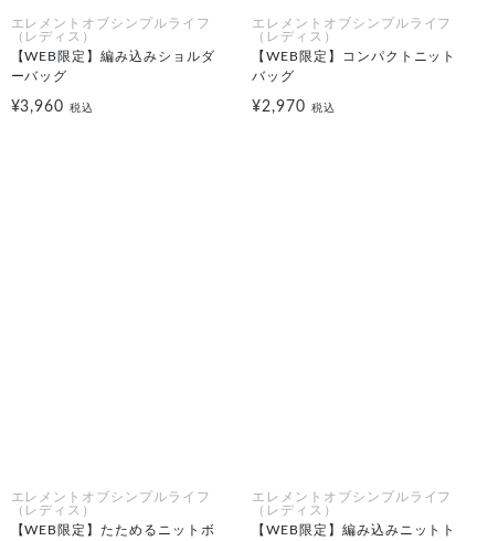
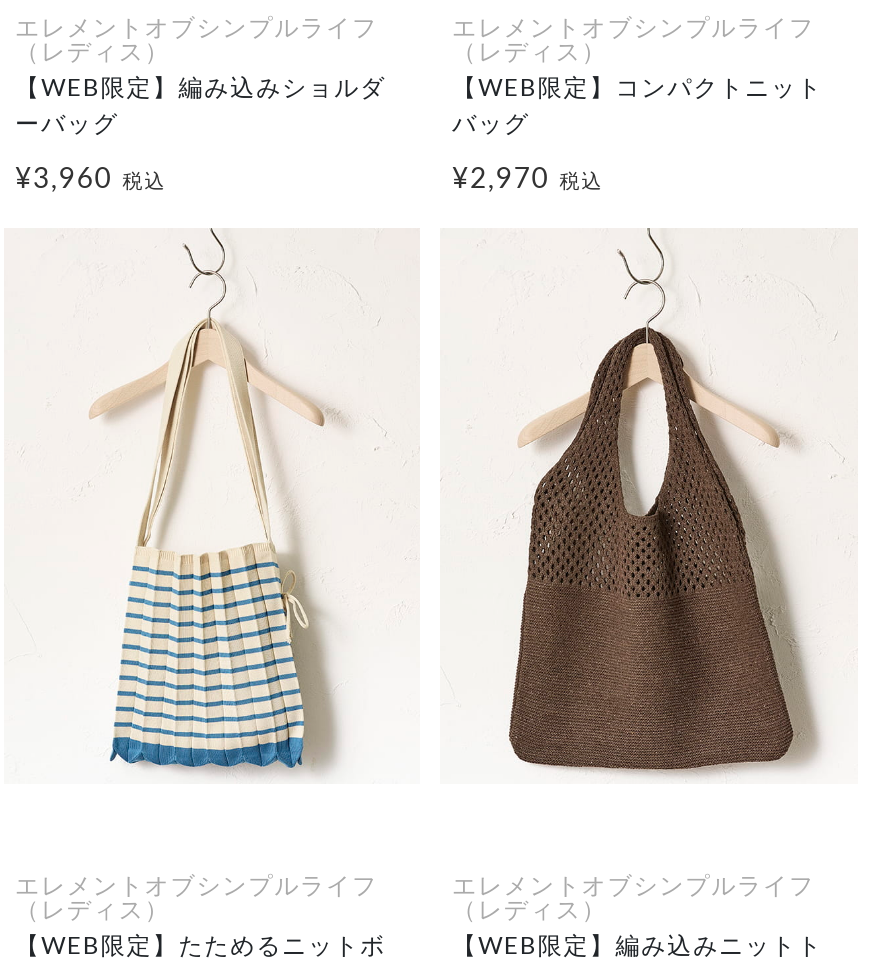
none -> [86,228,388,780] [image]
none -> [506,228,846,780] [image]

